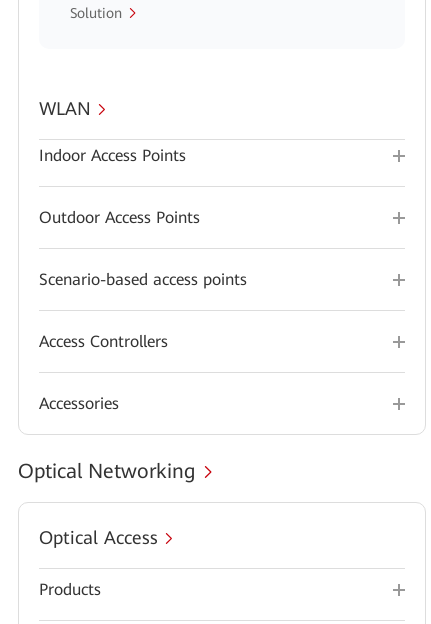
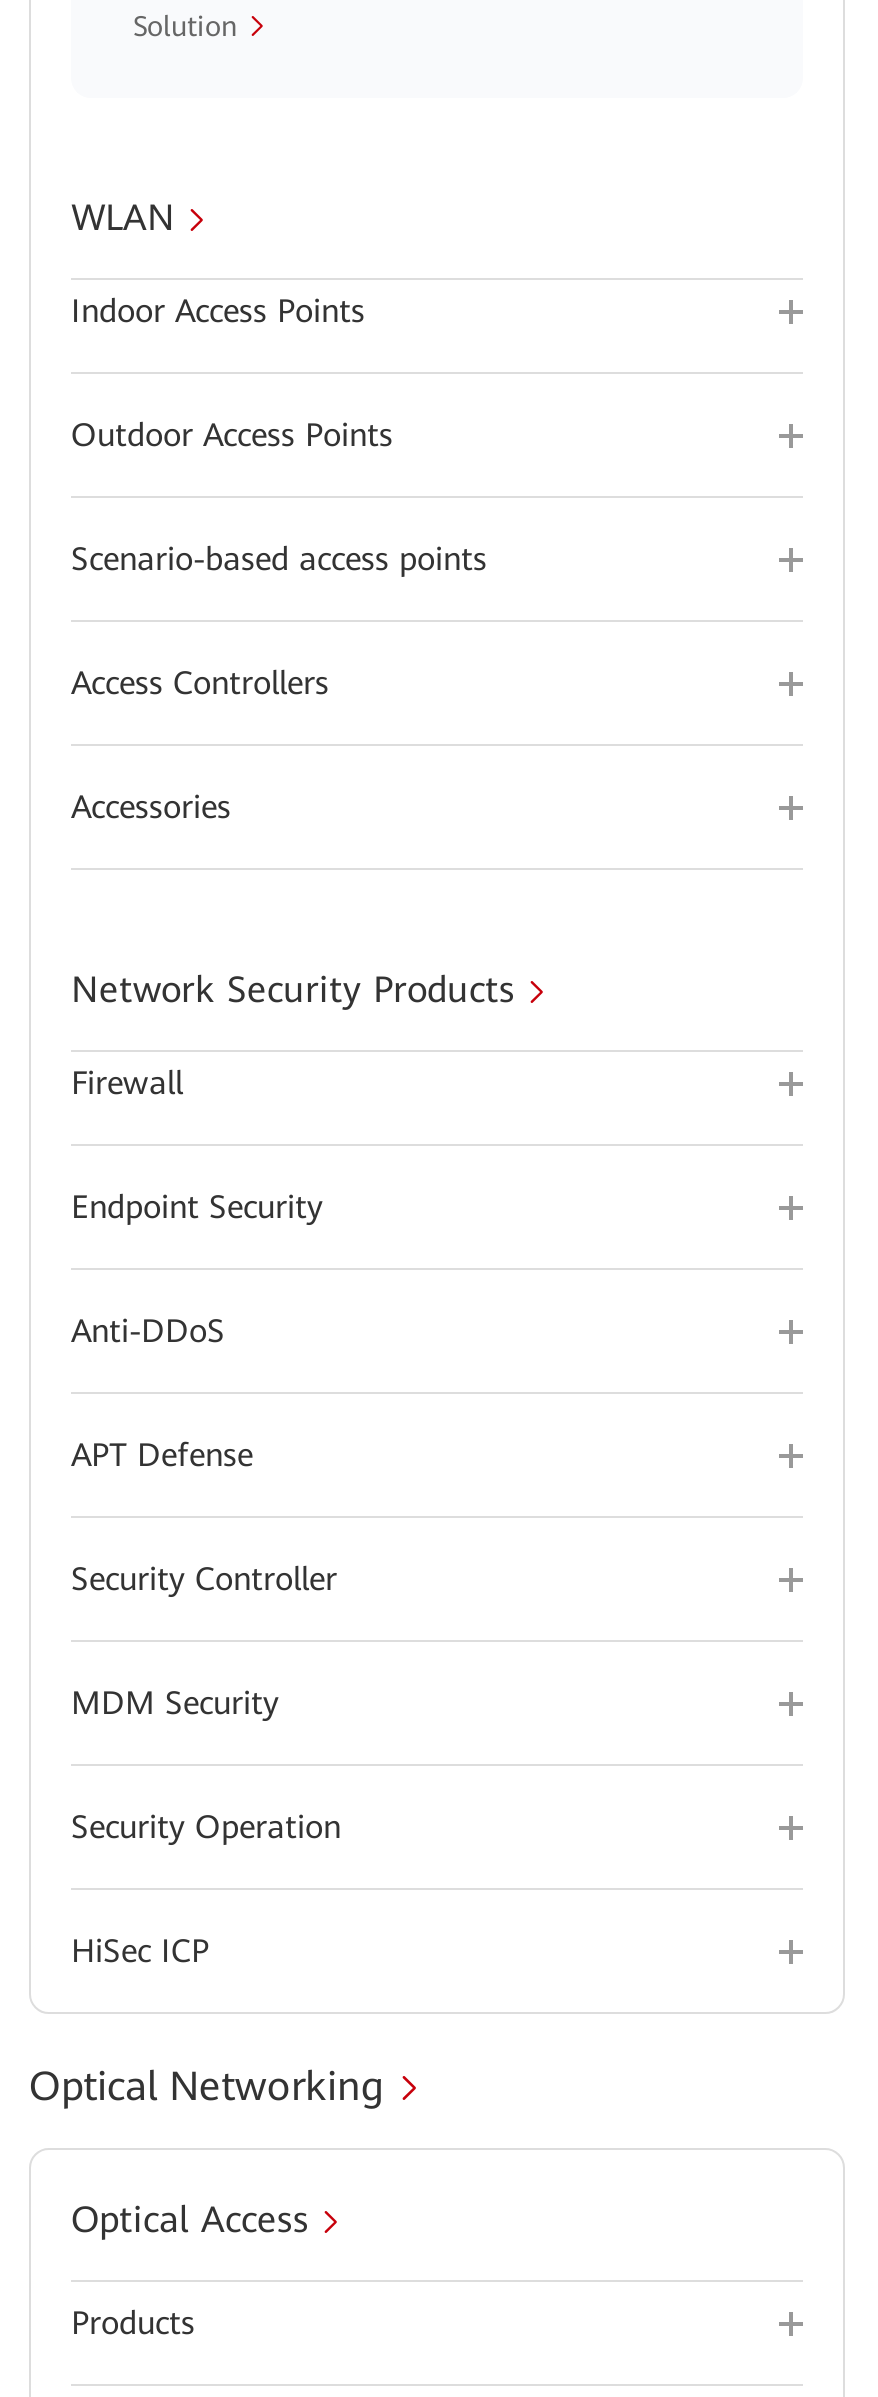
none -> [71,968,515,1970] Network Security Products | Firewall | Endpoint Security | Anti-DDoS | APT Defense | Security Controller | MDM Security | Security Operation | HiSec ICP

